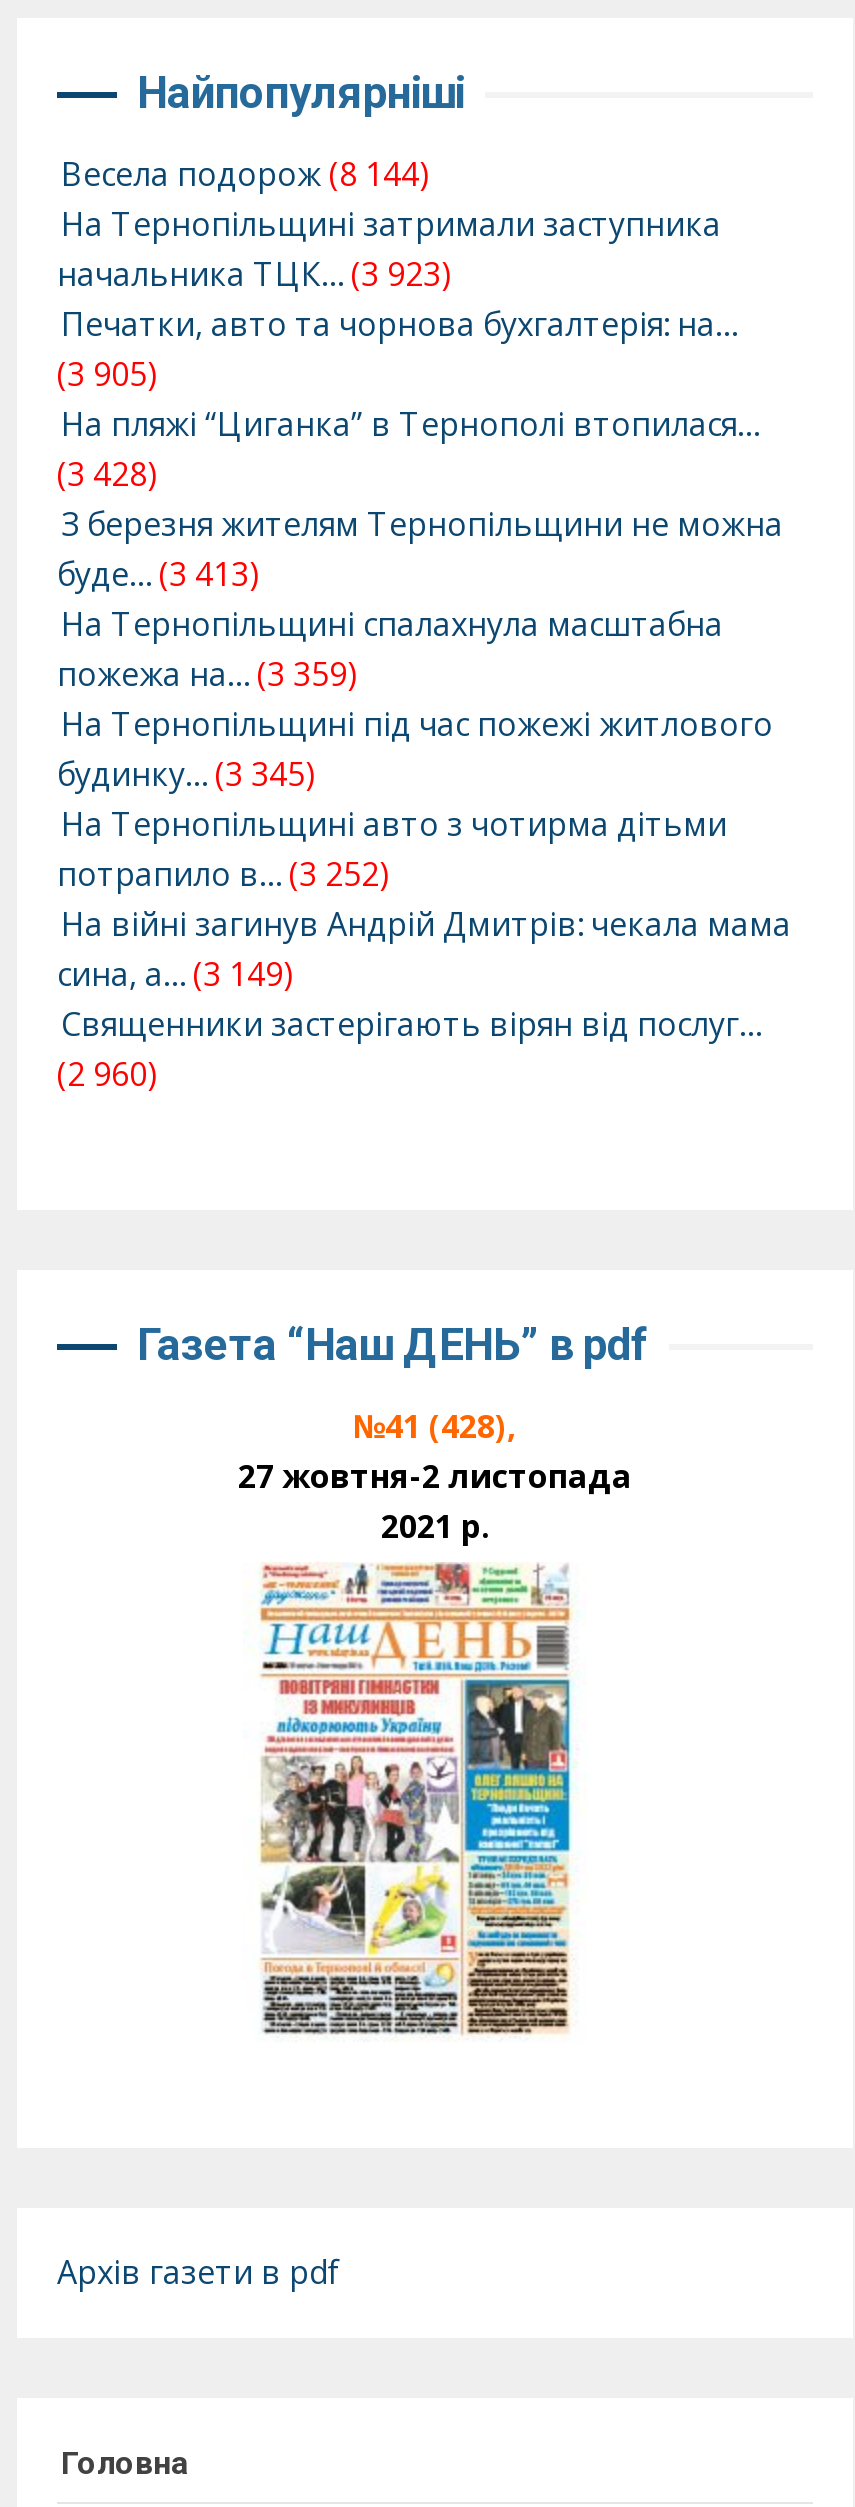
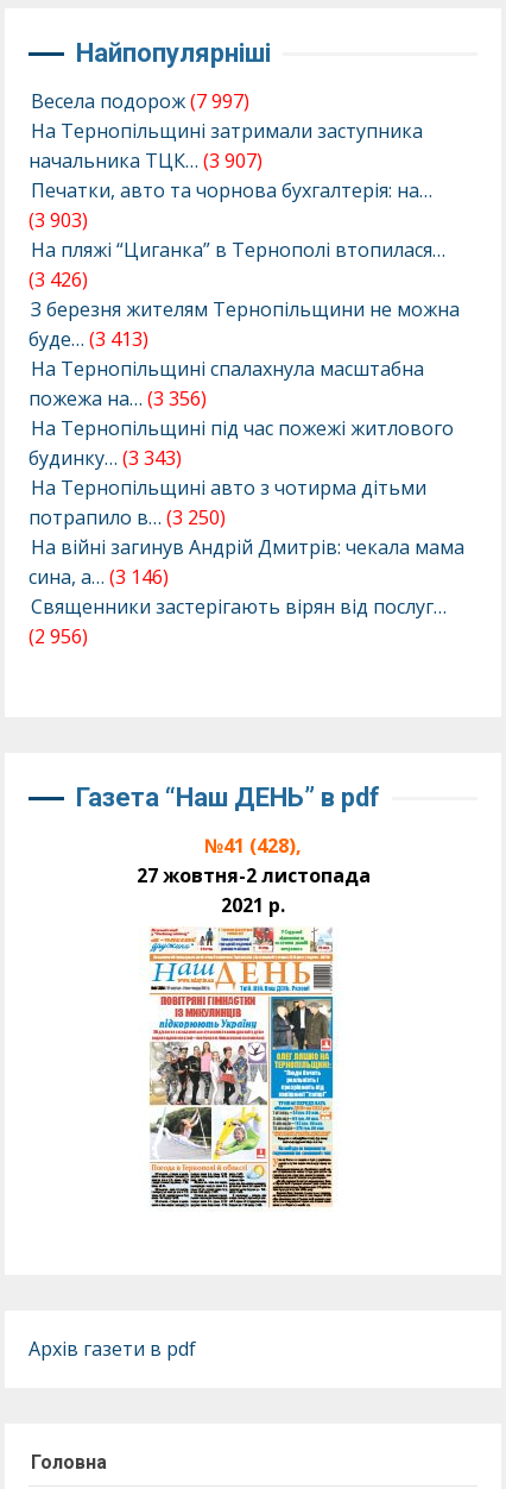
[61,152,429,196] Весела подорож (8 144) -> [31,88,249,114] Весела подорож (7 997)
[57,252,451,296] начальника ТЦК… (3 923) -> [29,147,263,174] начальника ТЦК… (3 907)
[57,352,157,396] (3 905) -> [29,207,88,233] (3 903)
[57,452,157,496] (3 428) -> [29,266,88,293] (3 426)
[57,652,357,696] пожежа на… (3 359) -> [29,385,207,411] пожежа на… (3 356)
[57,752,315,796] будинку… (3 345) -> [29,445,182,471] будинку… (3 343)
[57,852,389,896] потрапило в… (3 252) -> [29,504,226,530] потрапило в… (3 250)
[57,952,293,996] сина, а… (3 149) -> [29,564,169,590] сина, а… (3 146)
[57,1052,157,1096] (2 960) -> [29,623,88,649] (2 956)

